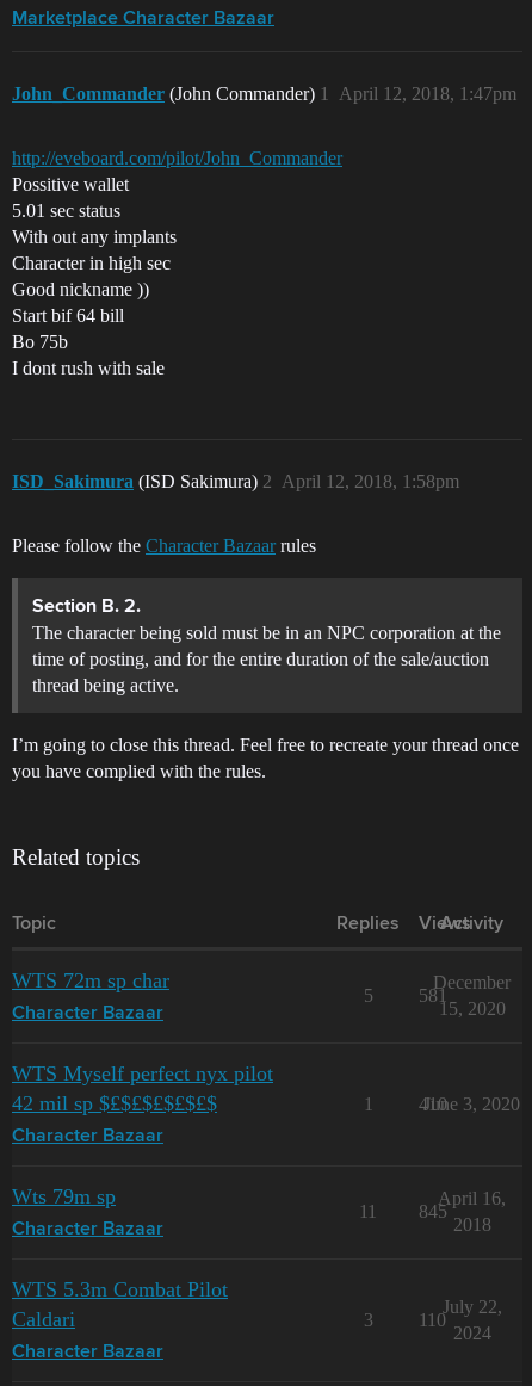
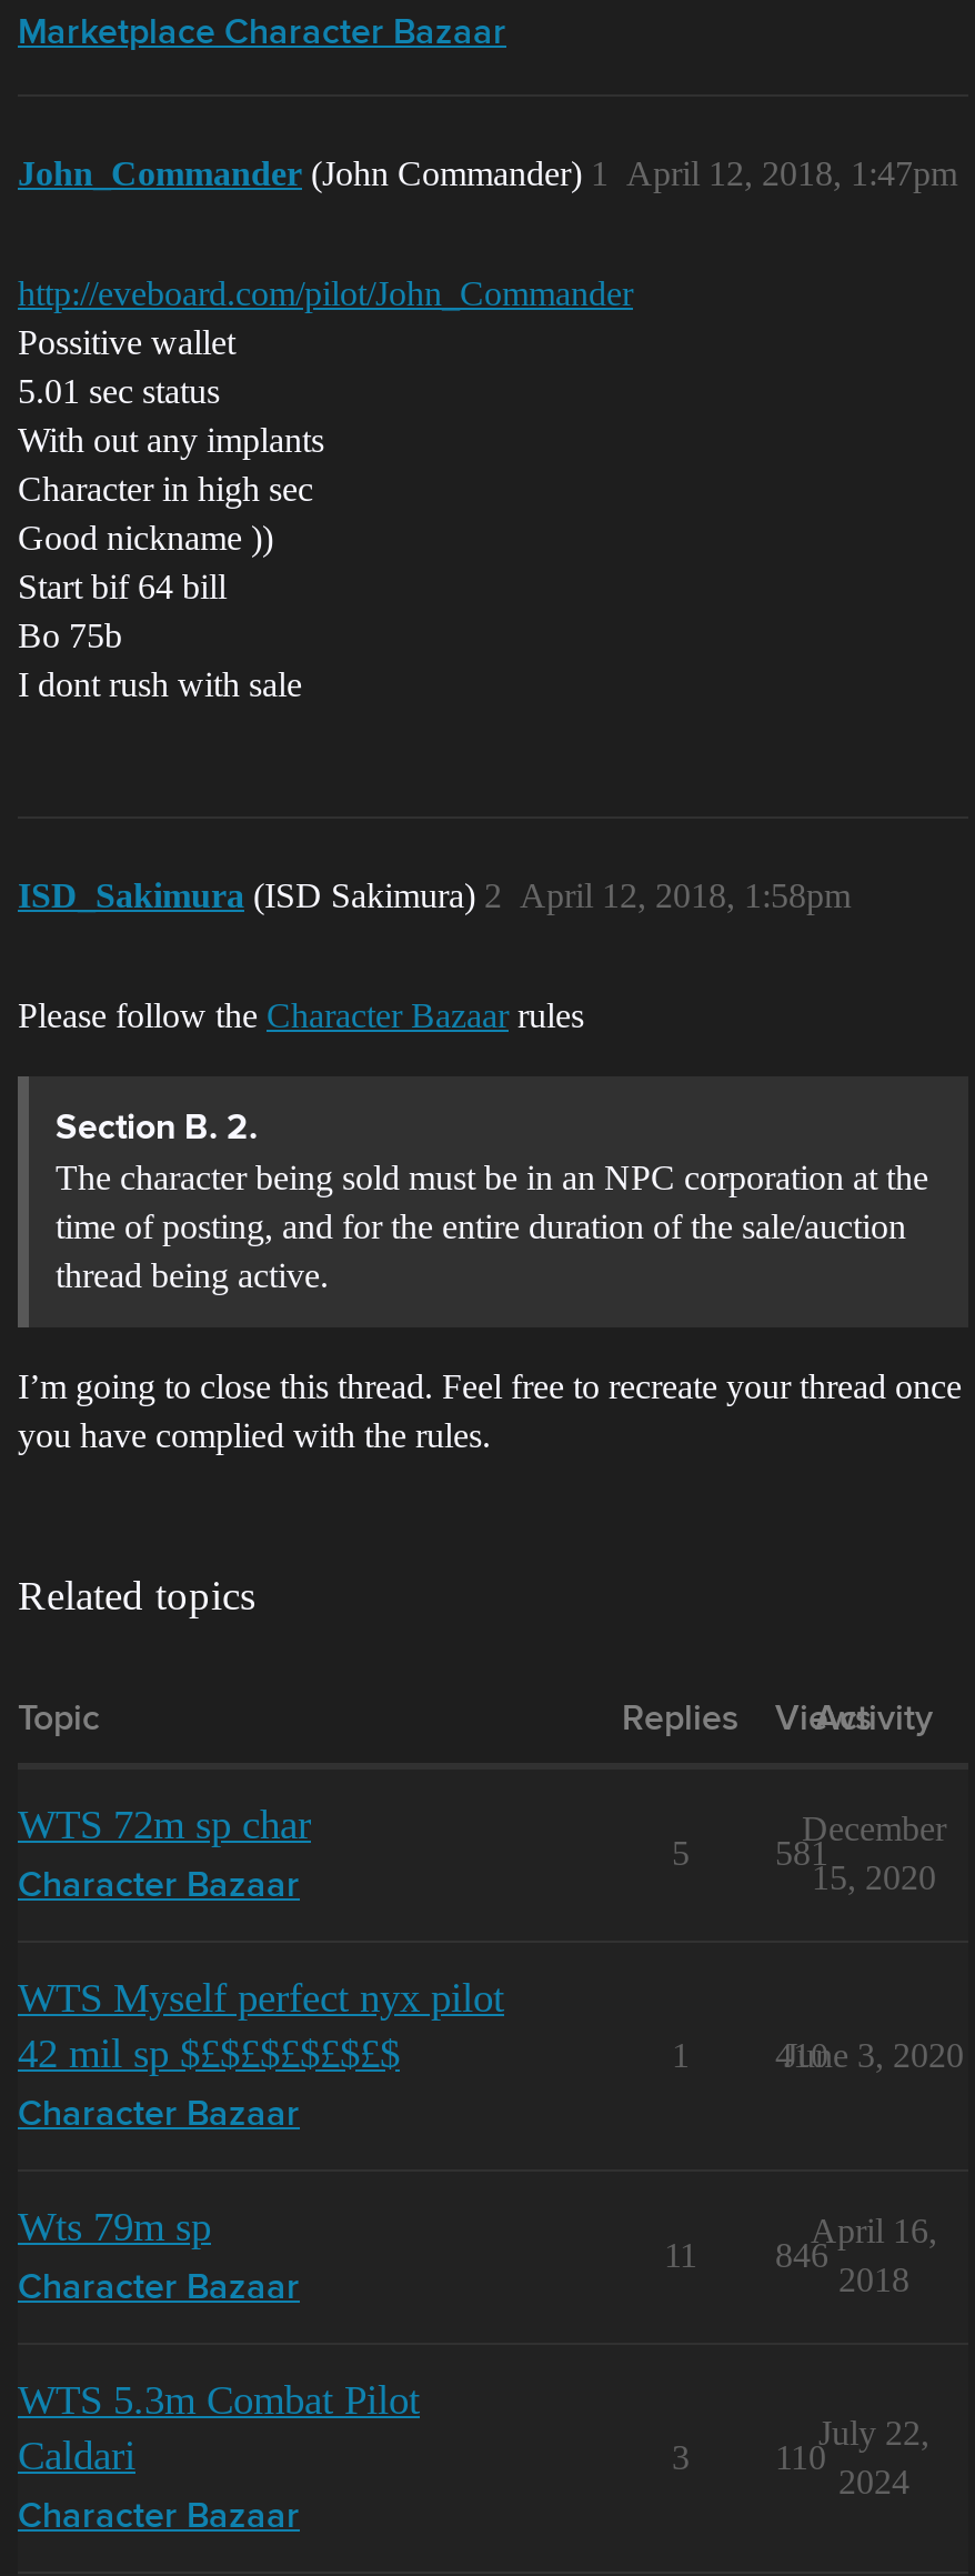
[419,1201,447,1221] 845 -> [775,2236,828,2274] 846

